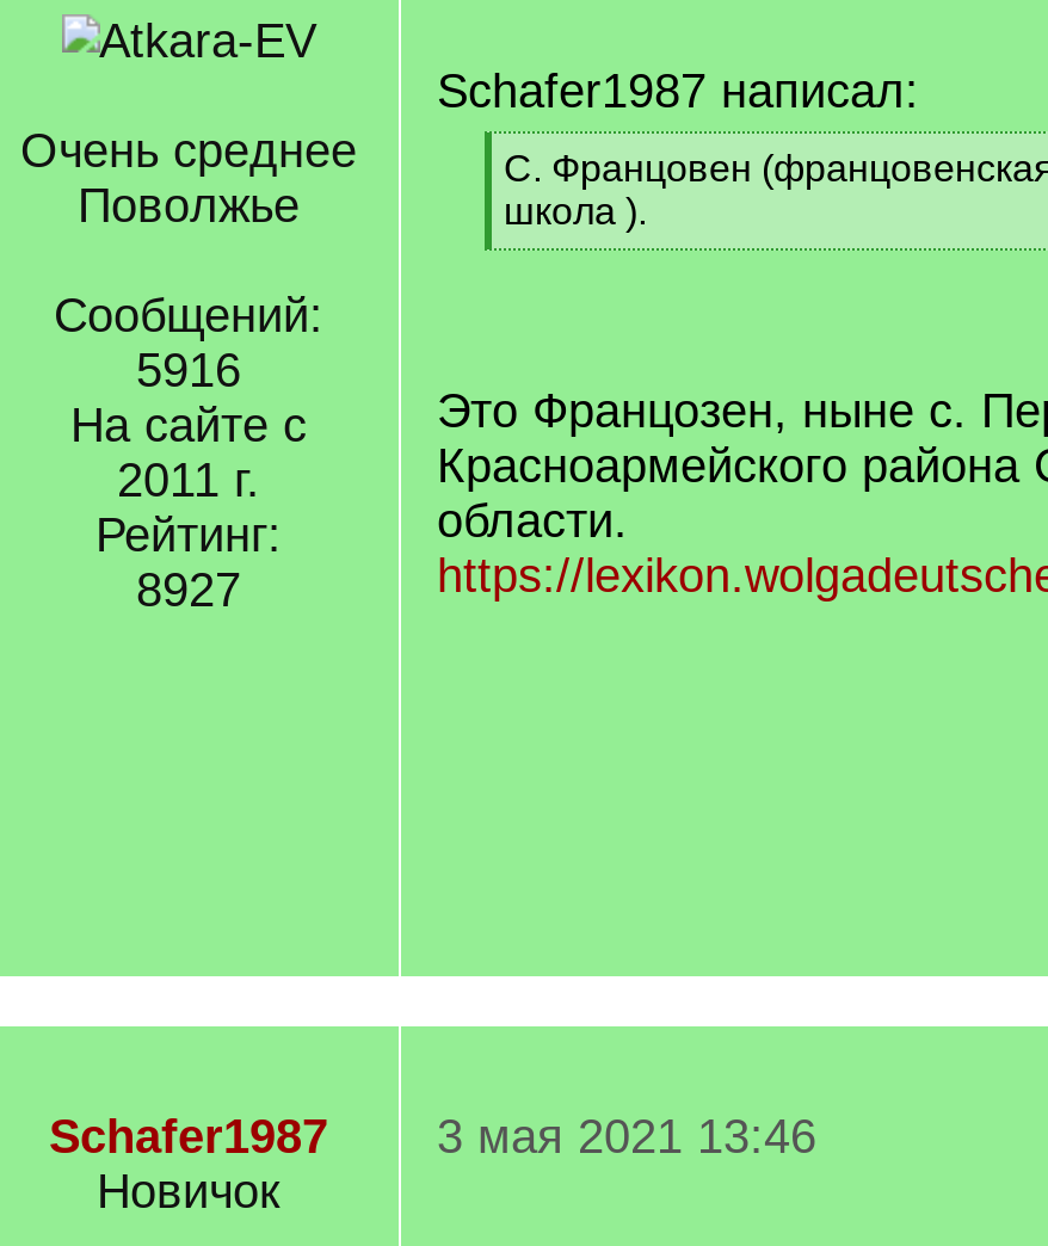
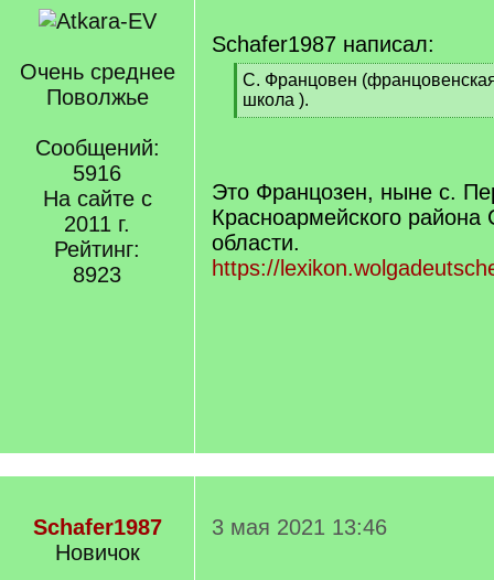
[136,563,241,616] 8927 -> [73,262,121,287] 8923

